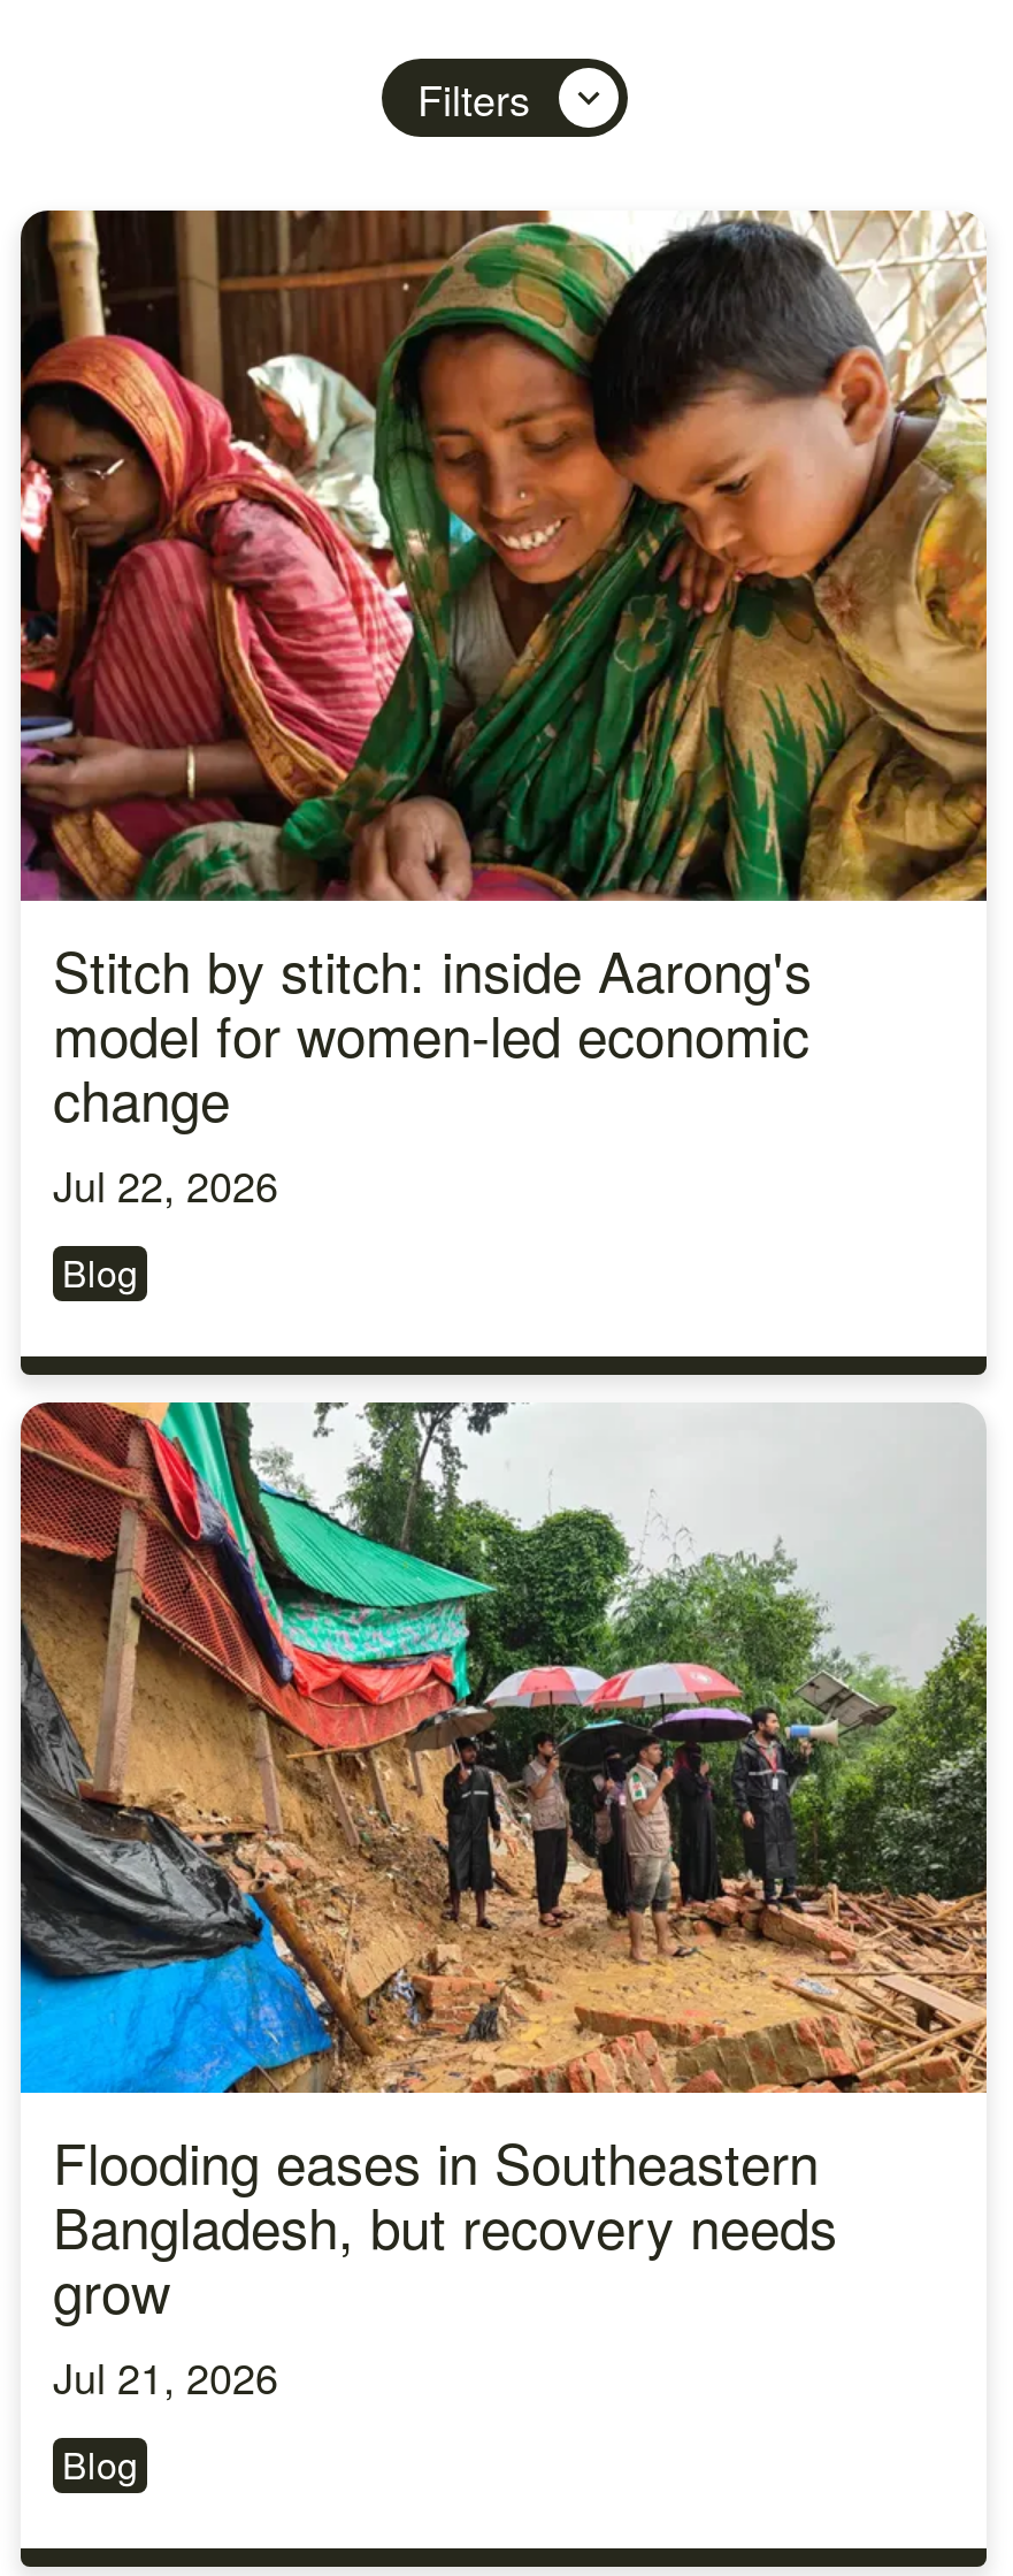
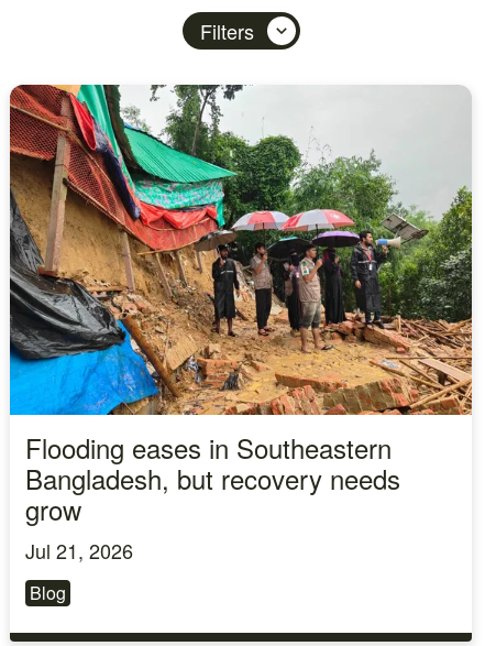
[18,208,989,1299] [image] | Stitch by stitch: inside Aarong's | model for women-led economic | change | Jul 22, 2026 | Blog -> none

